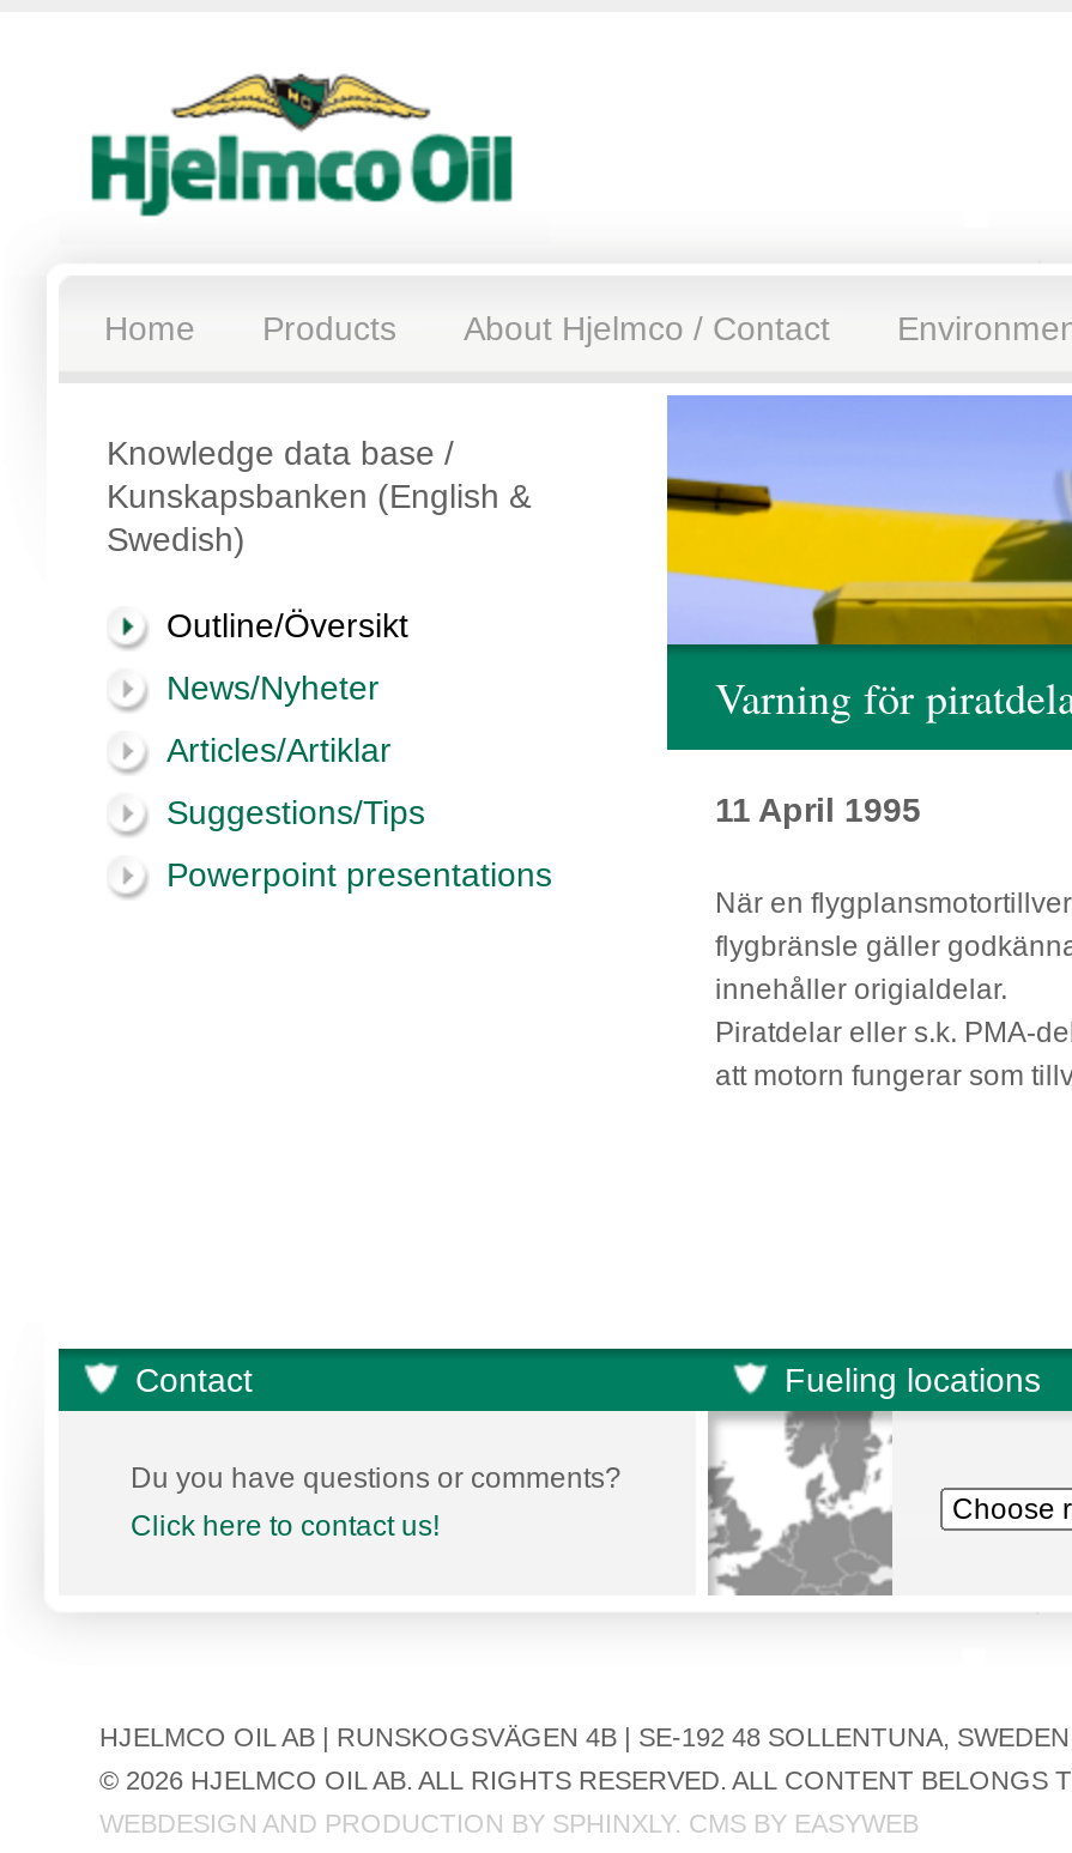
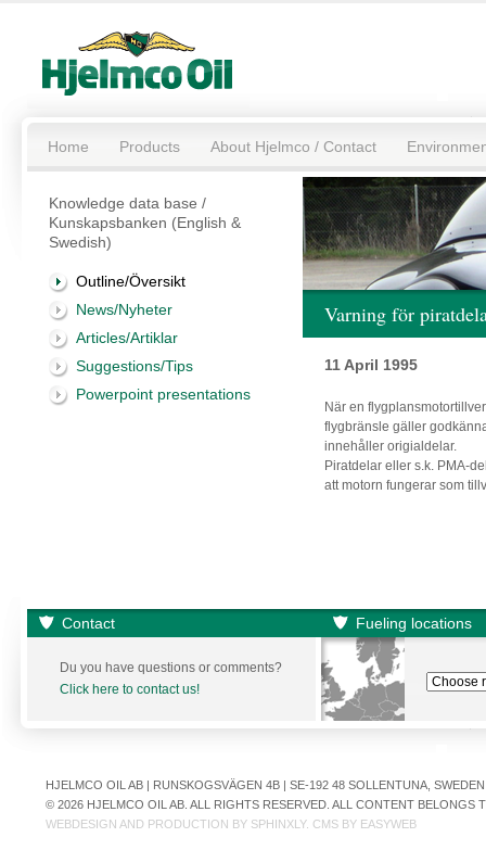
[665,395,1065,647] [image] -> [302,176,483,291] [image]

